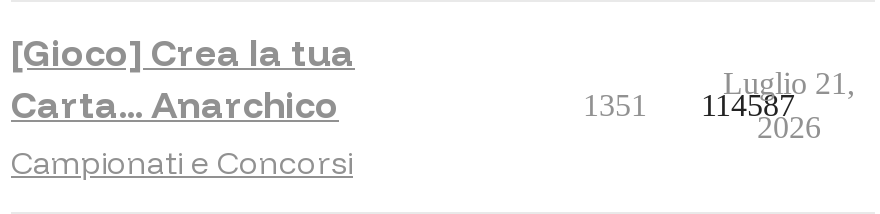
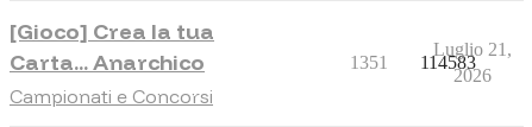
[583,88,795,122] 1351 114587 -> [350,52,476,72] 1351 114583

